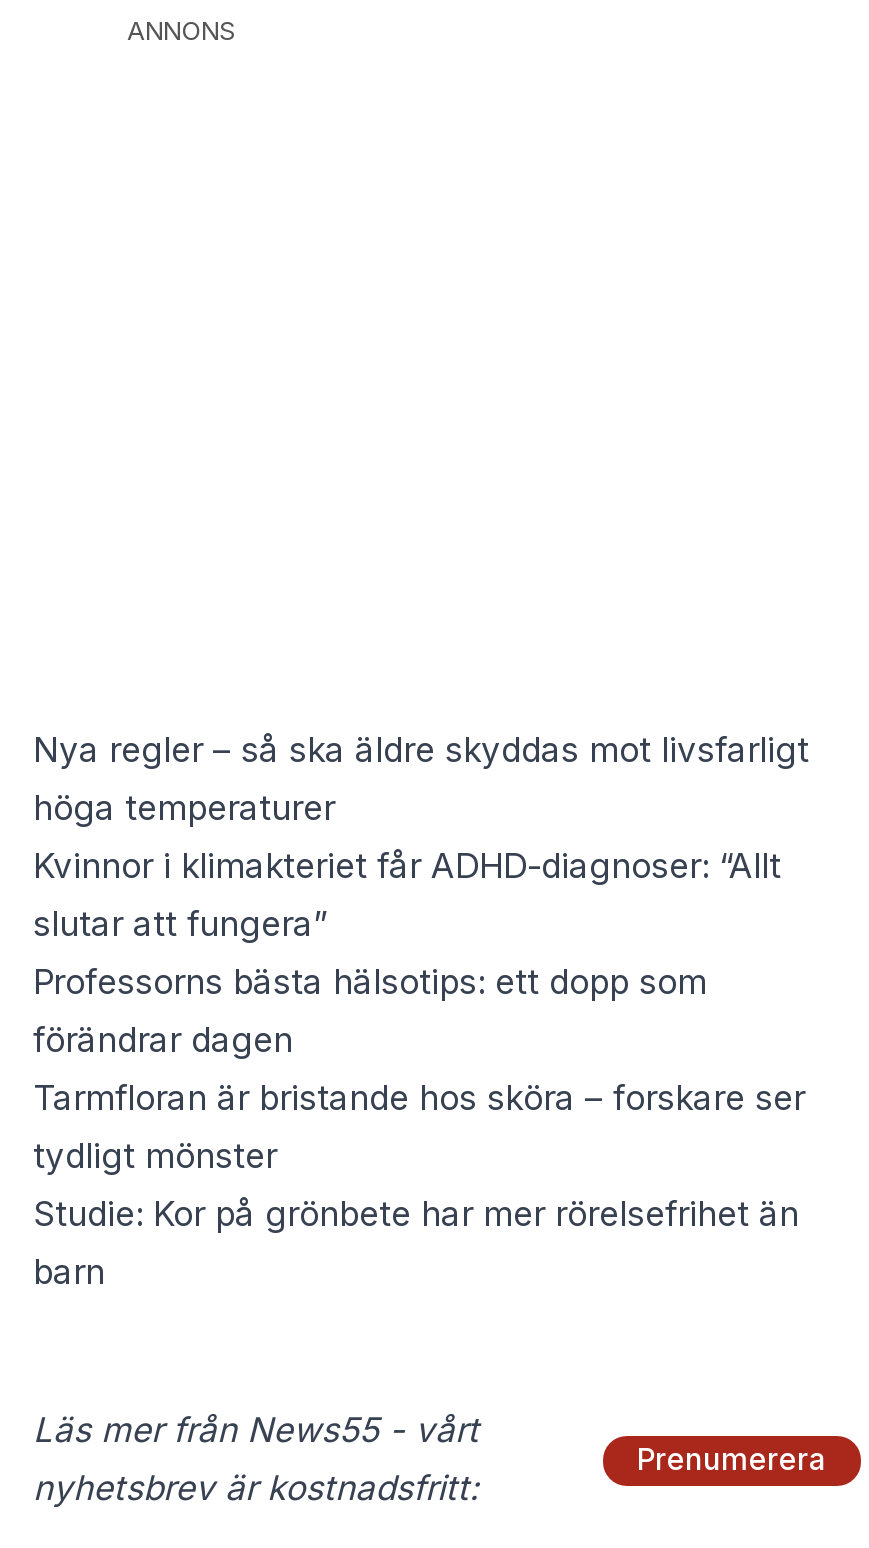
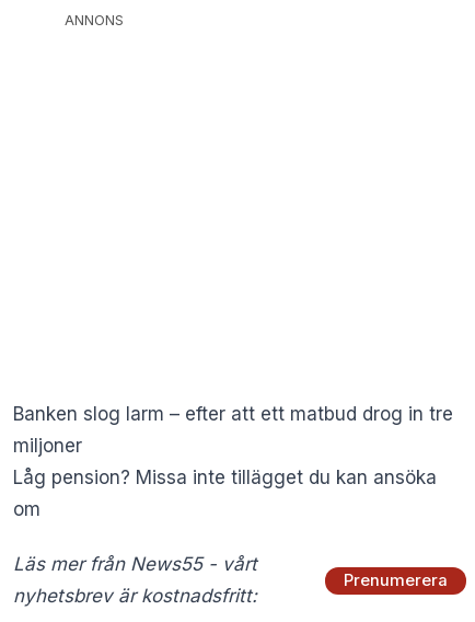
[33,730,809,1292] Nya regler – så ska äldre skyddas mot livsfarligt | höga temperaturer | Kvinnor i klimakteriet får ADHD-diagnoser: “Allt | slutar att fungera” | Professorns bästa hälsotips: ett dopp som | förändrar dagen | Tarmfloran är bristande hos sköra – forskare ser | tydligt mönster | Studie: Kor på grönbete har mer rörelsefrihet än | barn -> [13,403,453,520] Banken slog larm – efter att ett matbud drog in tre | miljoner | Låg pension? Missa inte tillägget du kan ansöka | om

